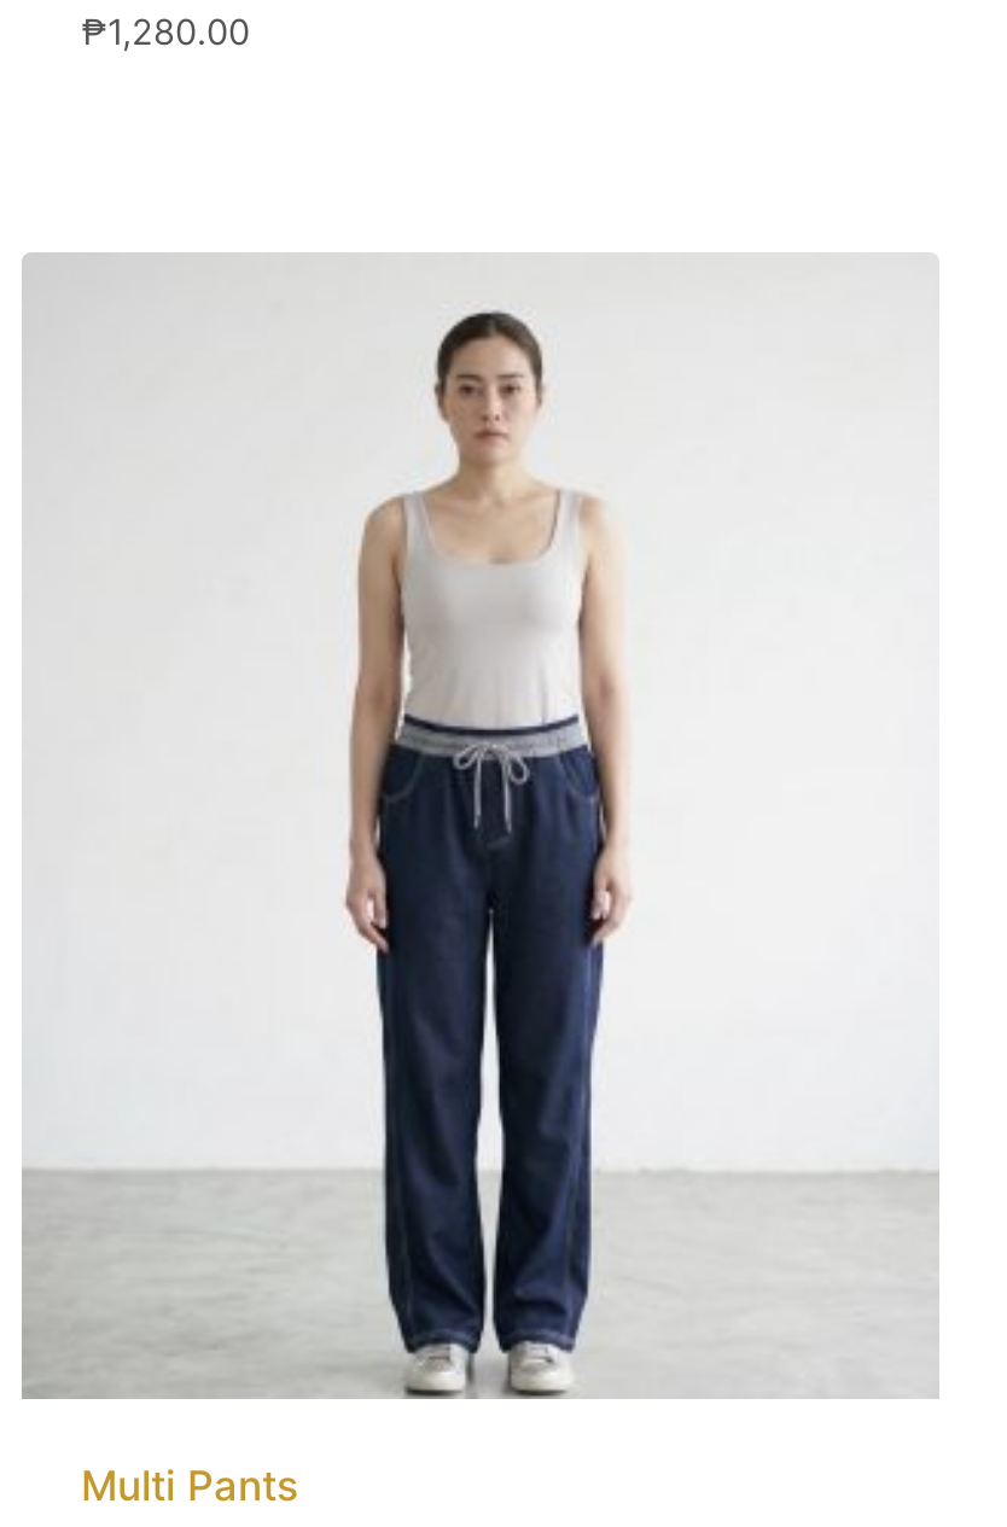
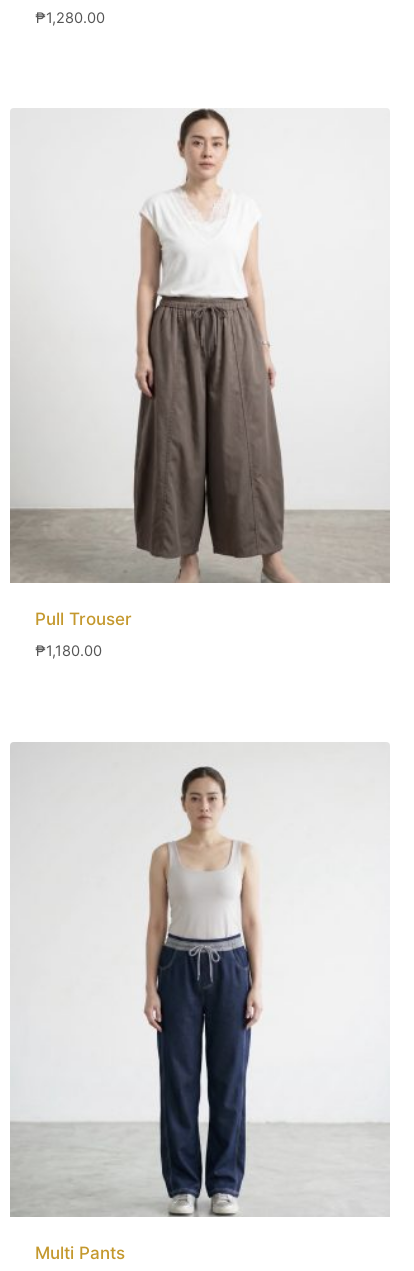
none -> [11,108,390,660] [image] | Pull Trouser | ₱1,180.00

